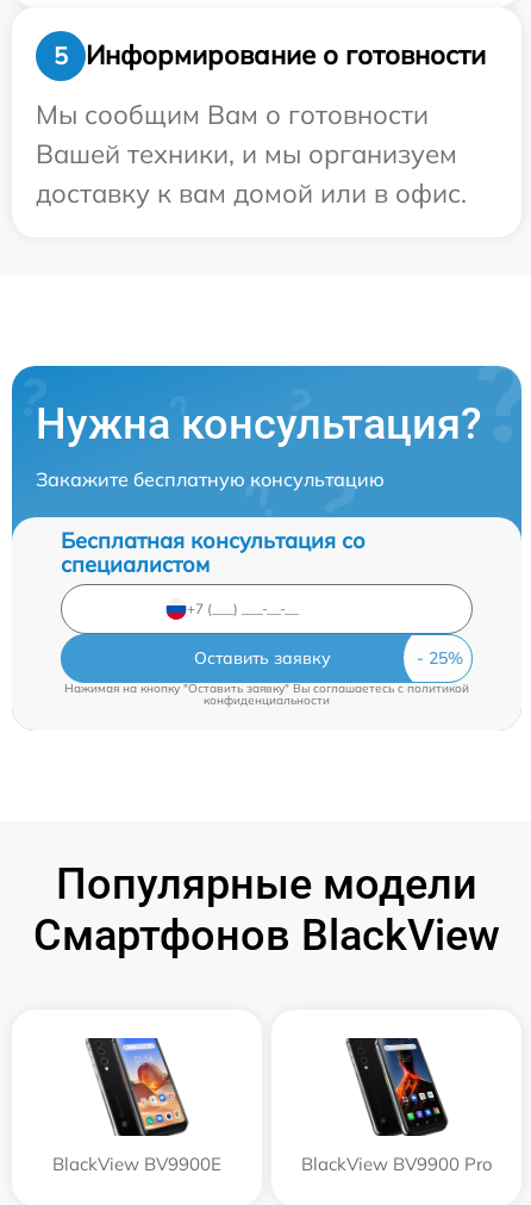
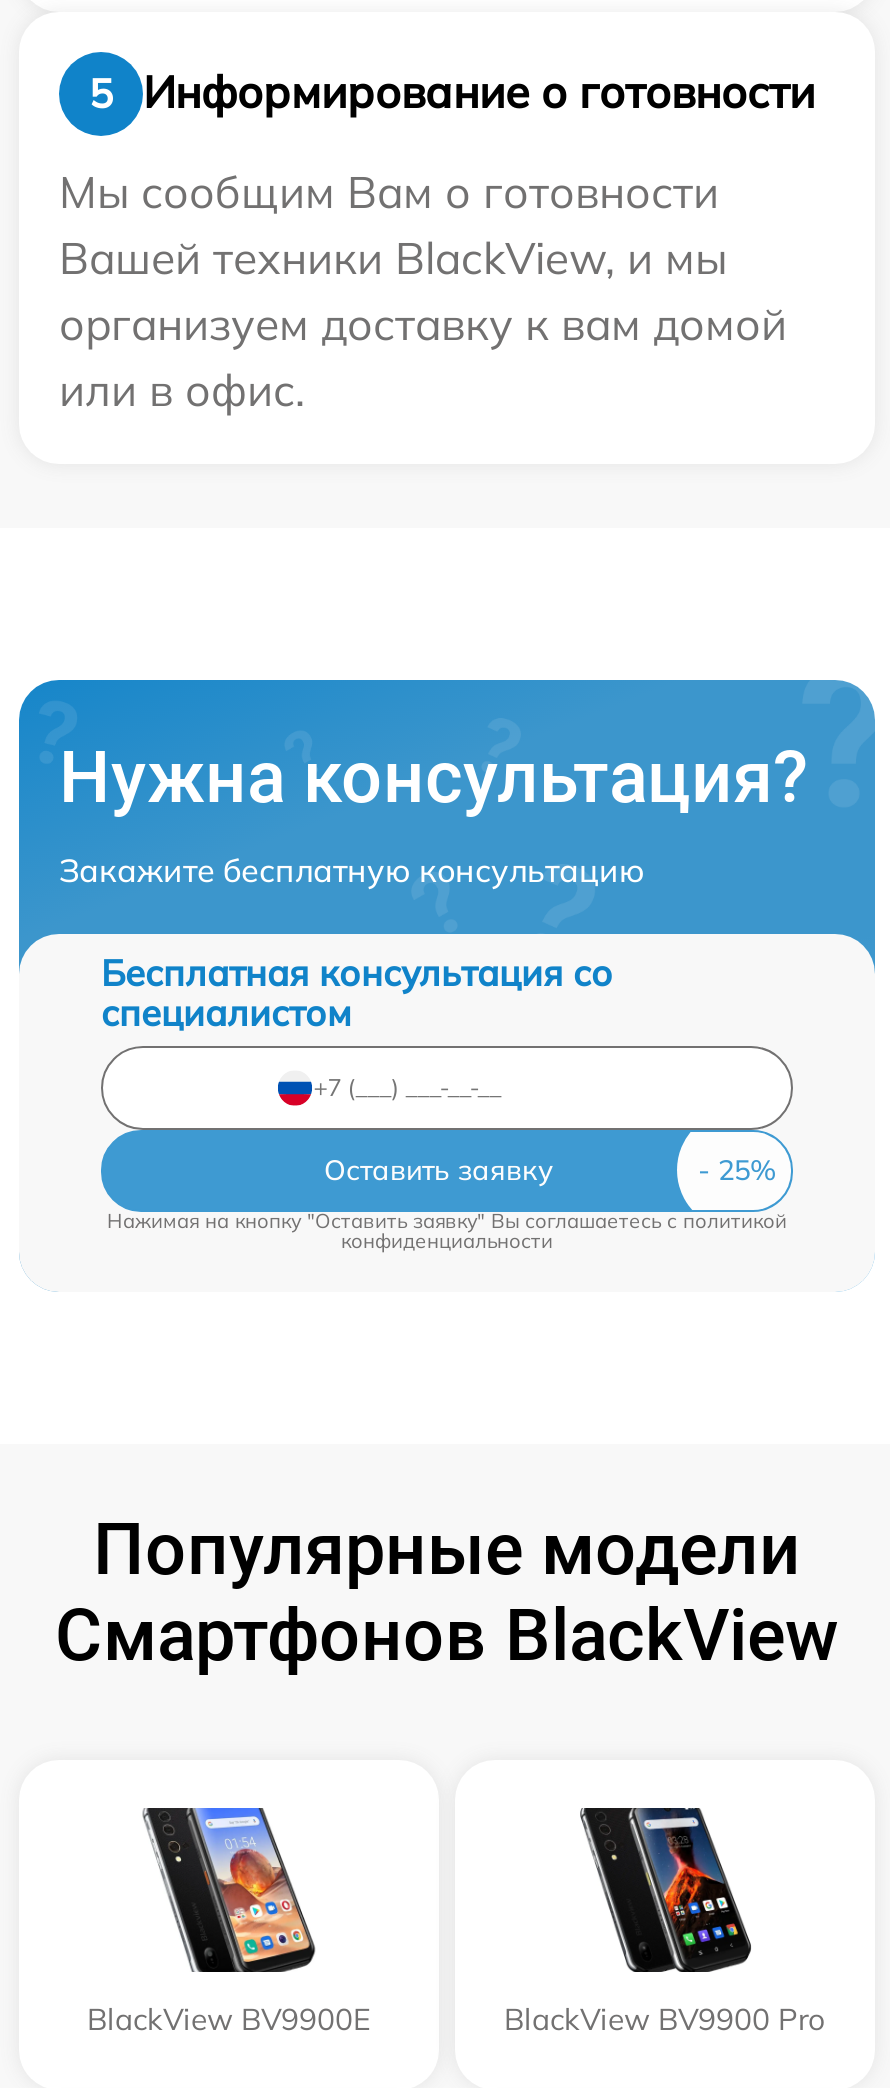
[36,137,467,210] Вашей техники, и мы организуем | доставку к вам домой или в офис. -> [59,230,787,418] Вашей техники BlackView, и мы | организуем доставку к вам домой | или в офис.

